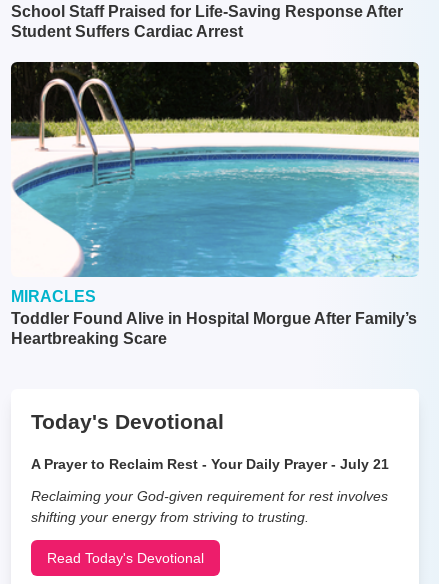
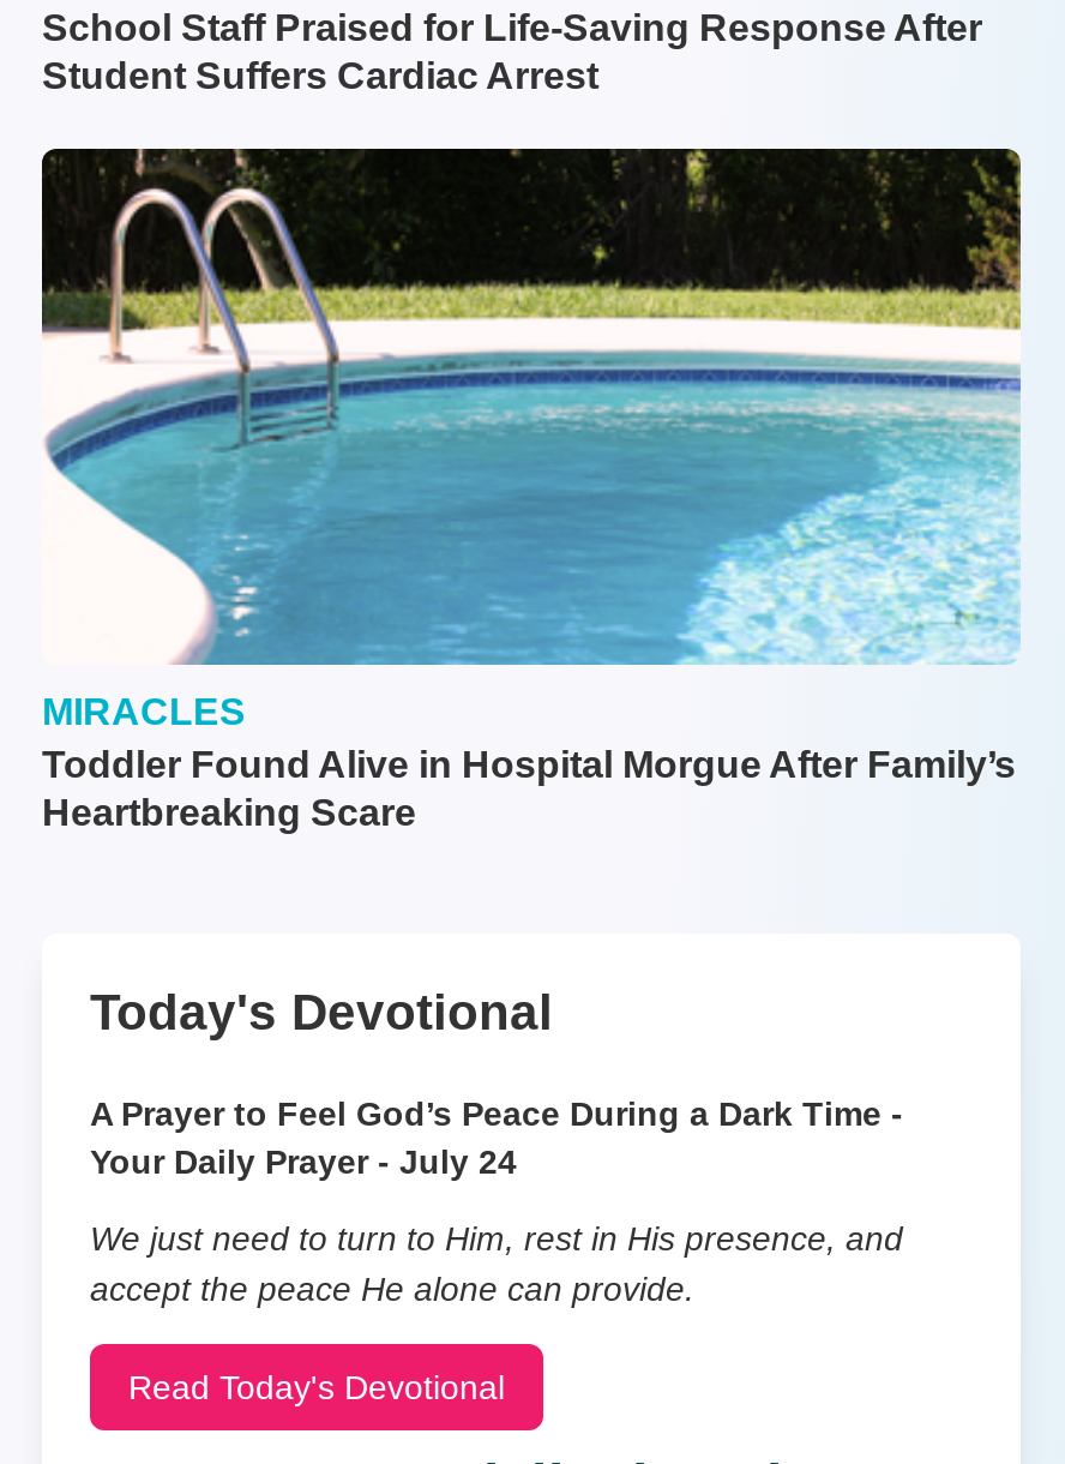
[31,456,389,472] A Prayer to Reclaim Rest - Your Daily Prayer - July 21 -> [90,1093,903,1180] A Prayer to Feel God’s Peace During a Dark Time - | Your Daily Prayer - July 24
[31,488,388,525] Reclaiming your God-given requirement for rest involves | shifting your energy from striving to trusting. -> [90,1218,903,1307] We just need to turn to Him, rest in His presence, and | accept the peace He alone can provide.

